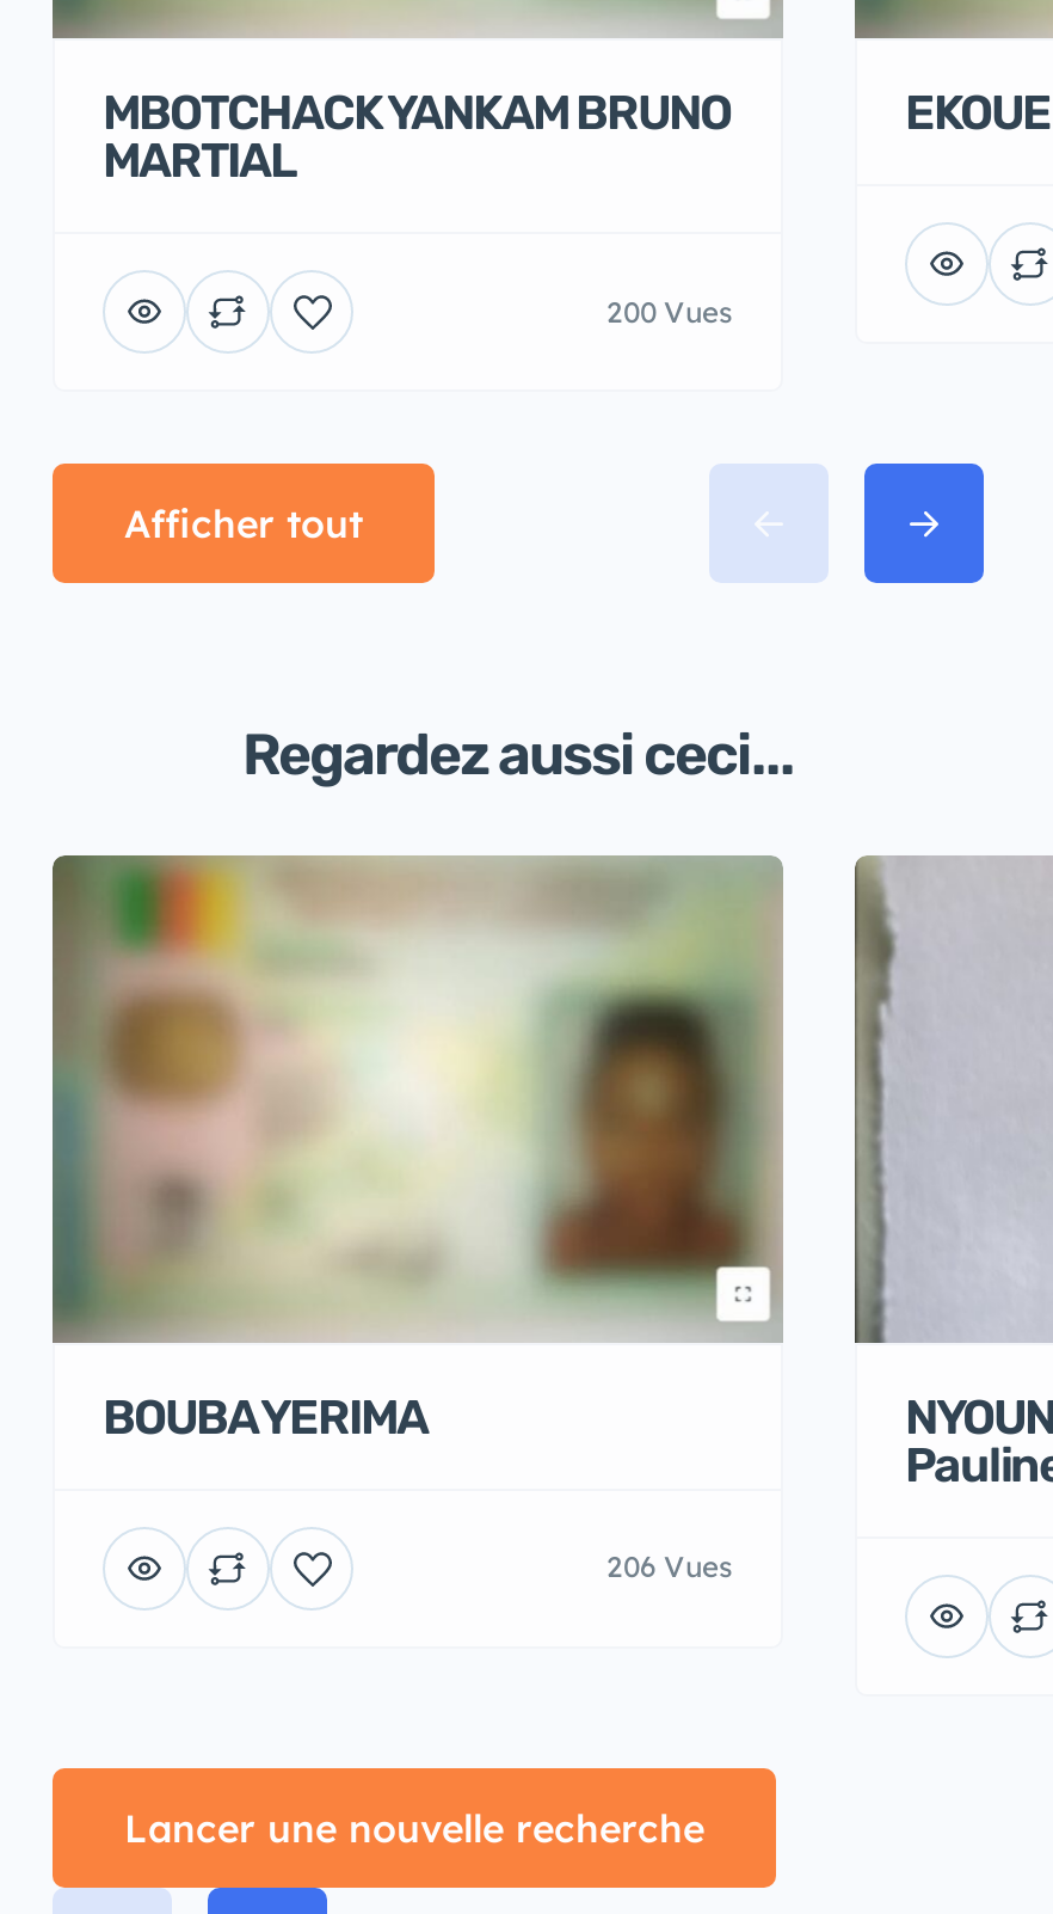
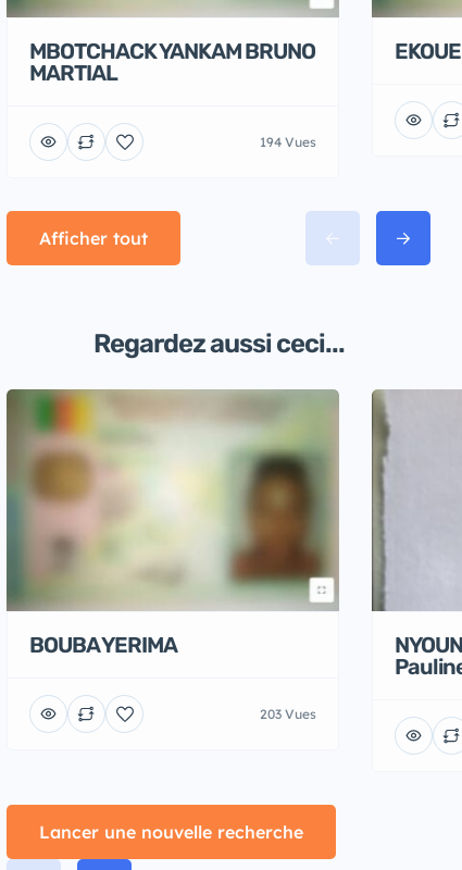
[606,293,733,329] 200 Vues -> [260,134,316,150] 194 Vues
[606,1548,733,1584] 206 Vues -> [260,705,316,722] 203 Vues

